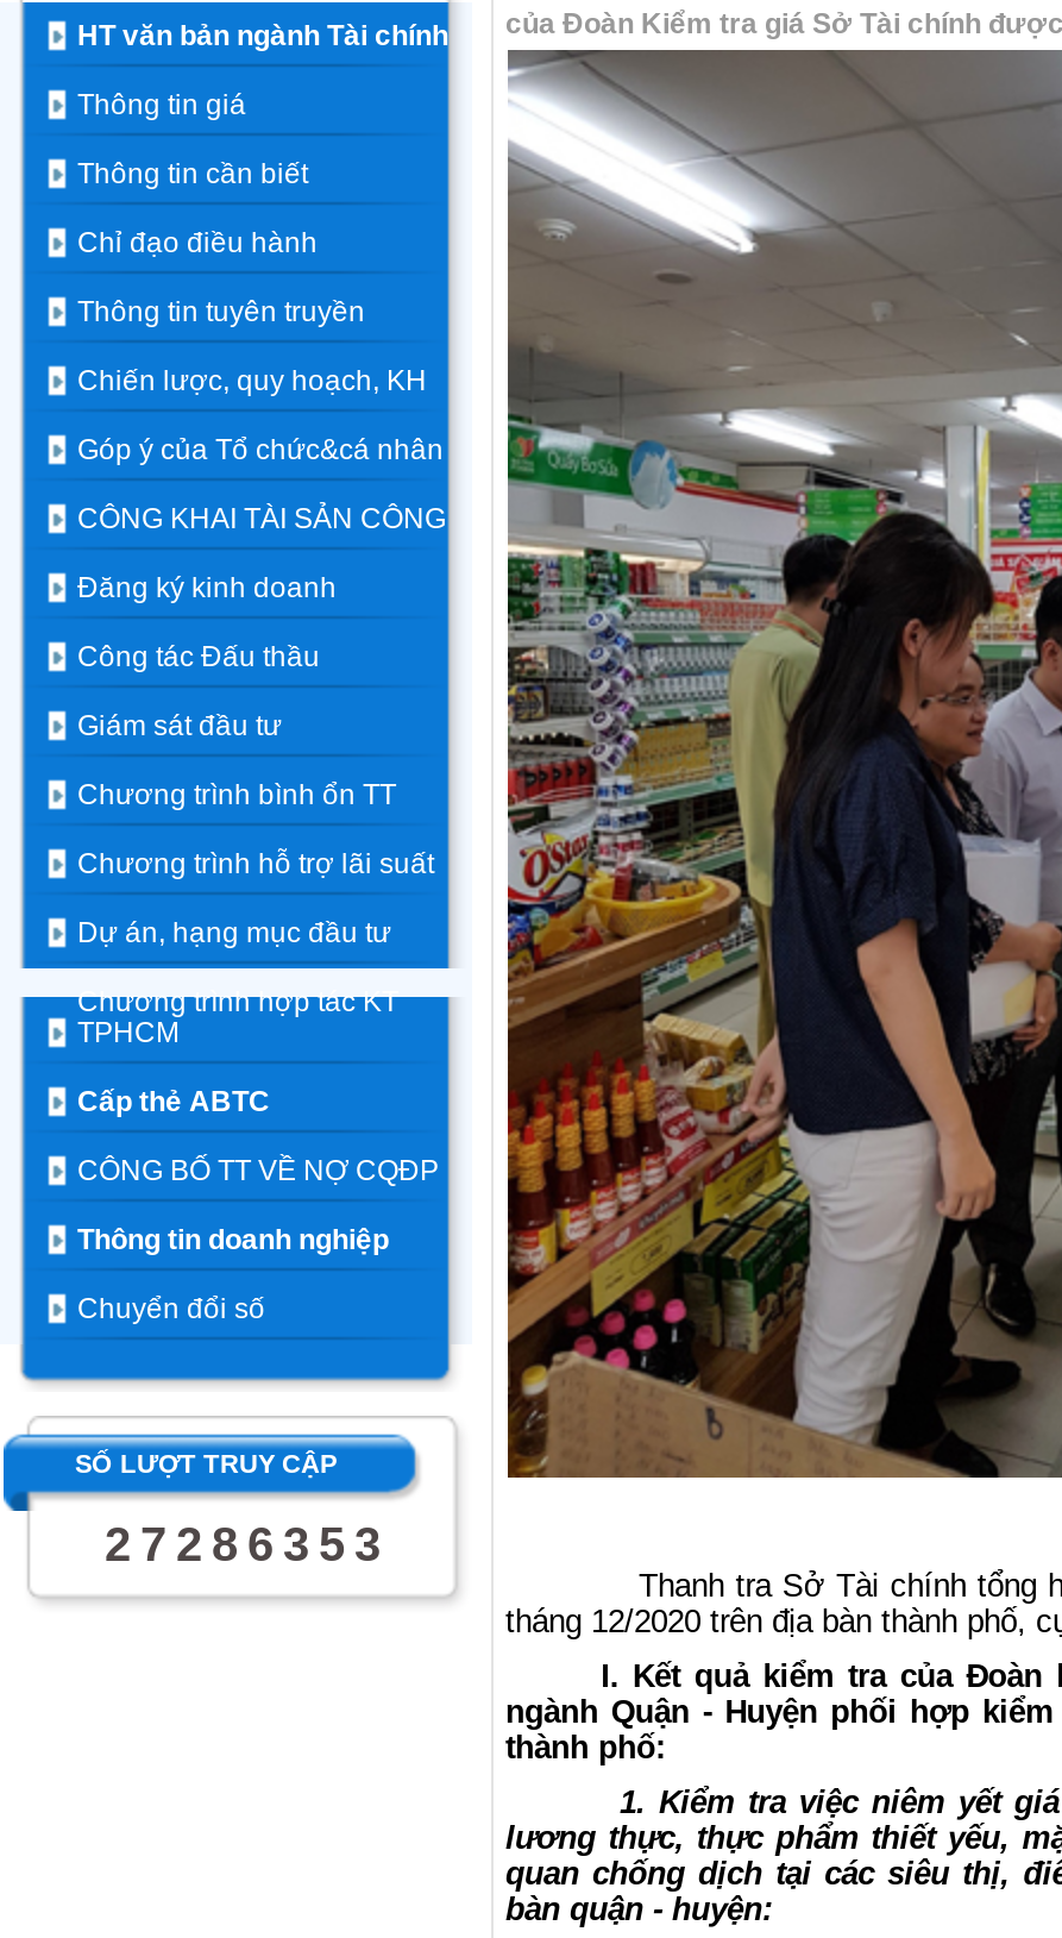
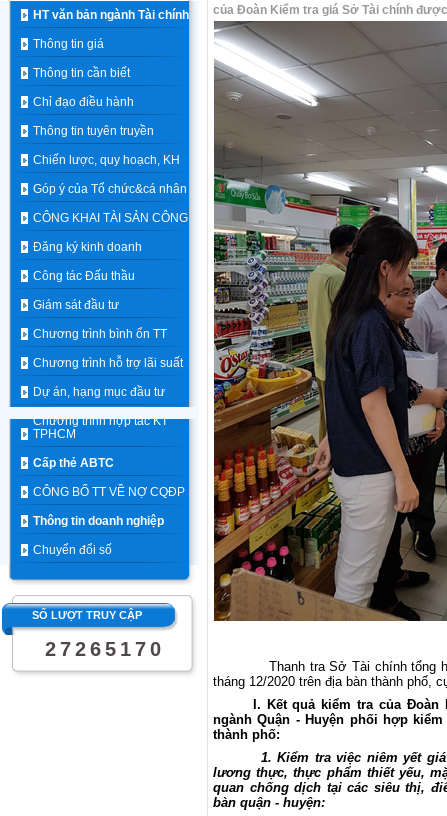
[105,1518,381,1570] 2 7 2 8 6 3 5 3 -> [44,638,160,660] 2 7 2 6 5 1 7 0

